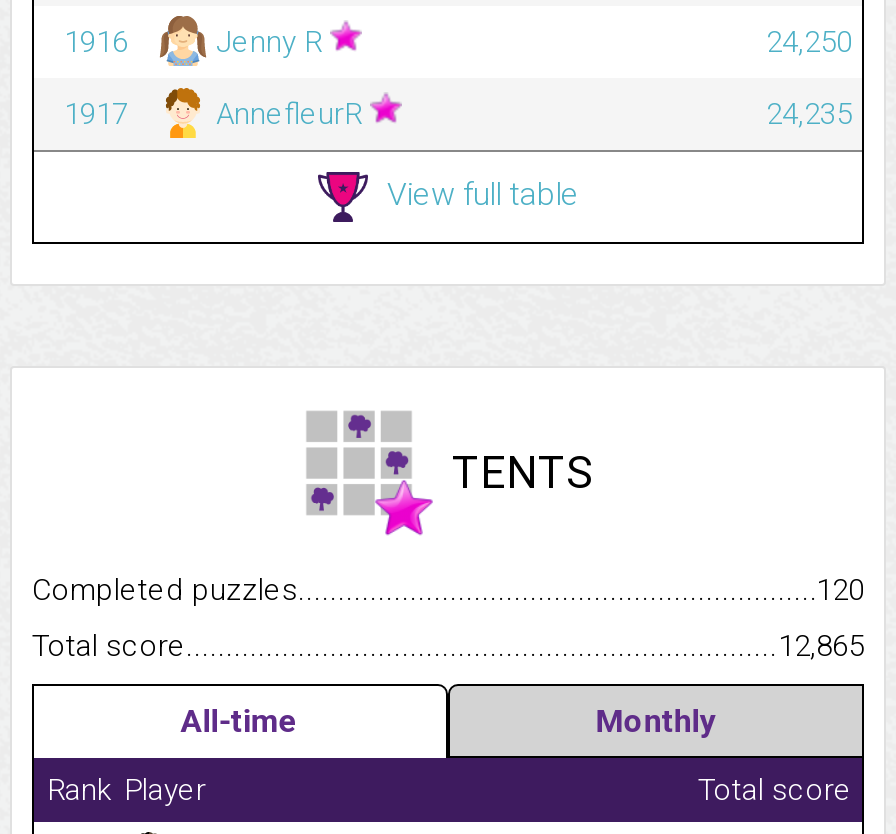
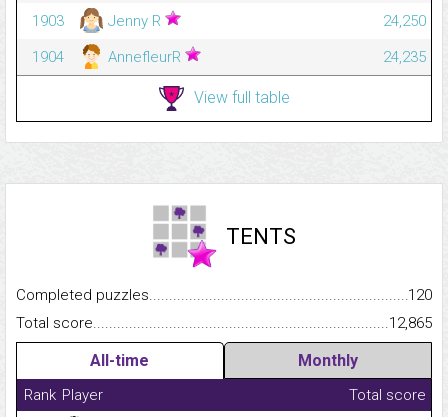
[64,24,128,60] 1916 -> [32,12,64,30] 1903
[64,96,128,132] 1917 -> [32,48,64,66] 1904

